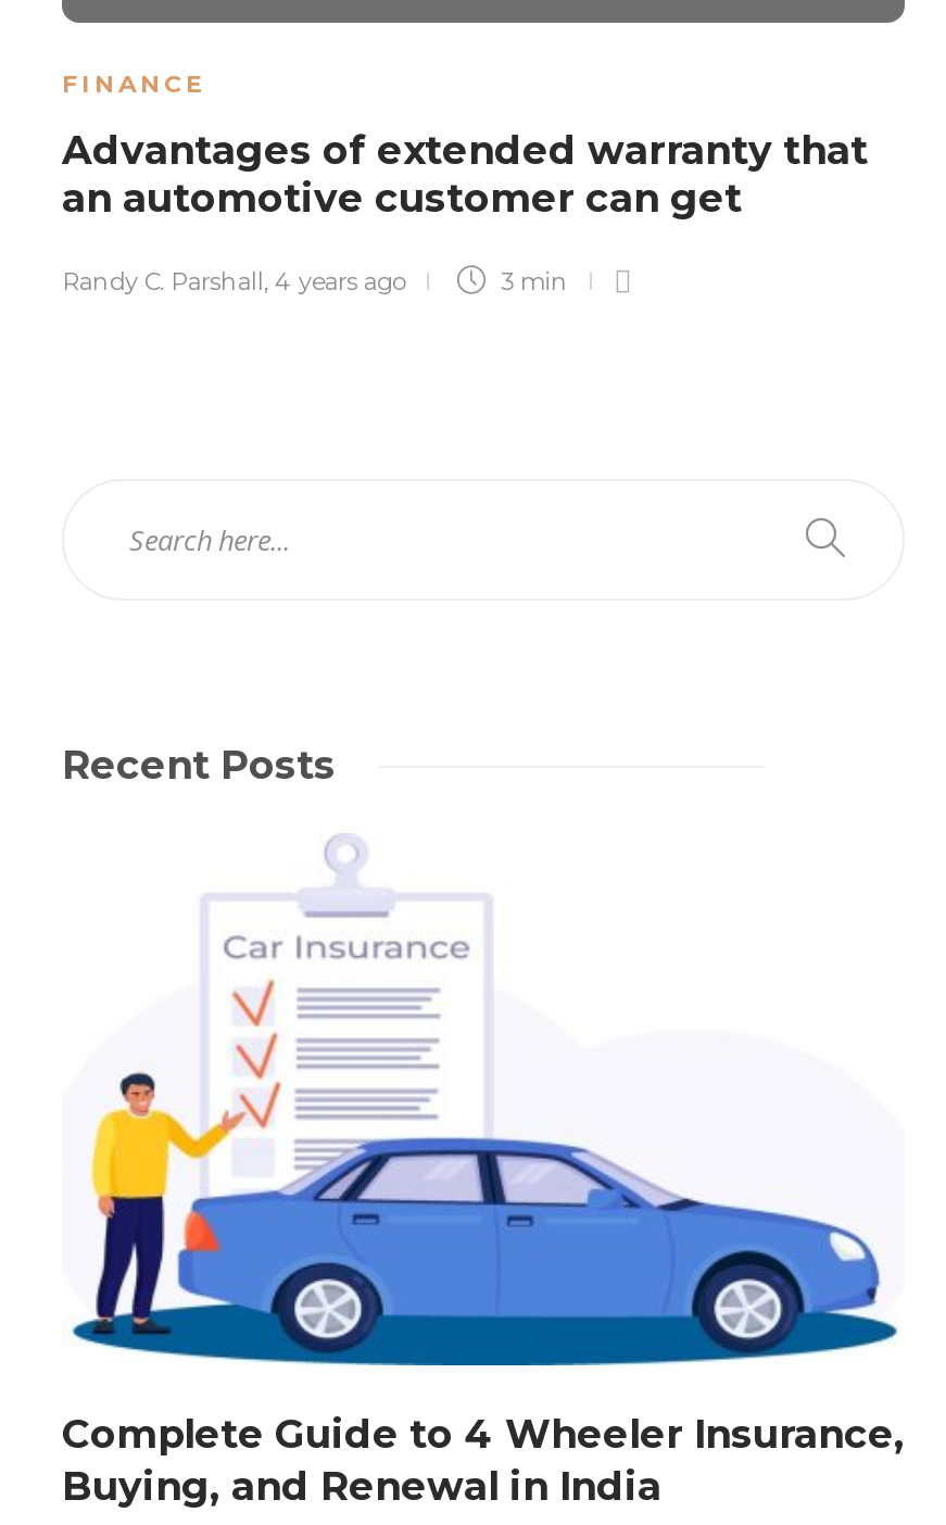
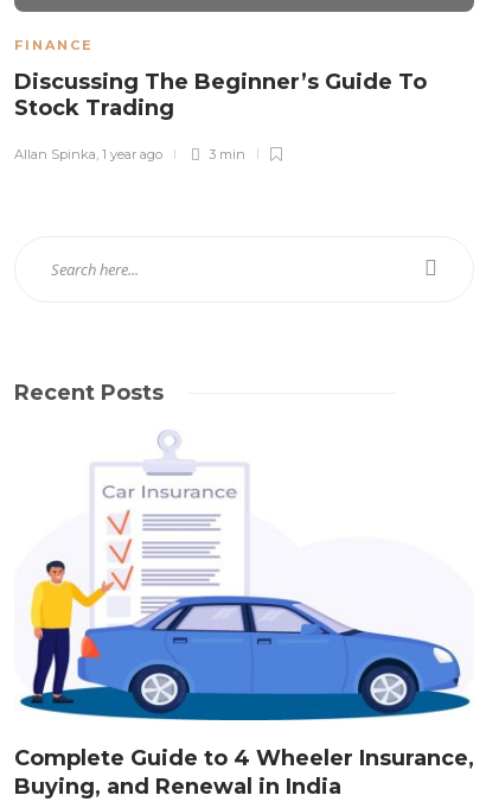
[62,127,868,223] Advantages of extended warranty that | an automotive customer can get -> [14,69,427,121] Discussing The Beginner’s Guide To | Stock Trading
[62,266,405,297] Randy C. Parshall, 4 years ago -> [14,146,162,163] Allan Spinka, 1 year ago

